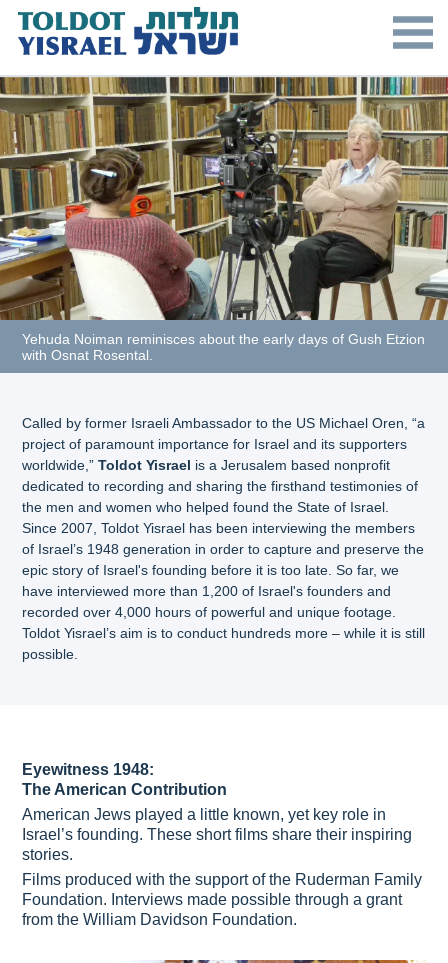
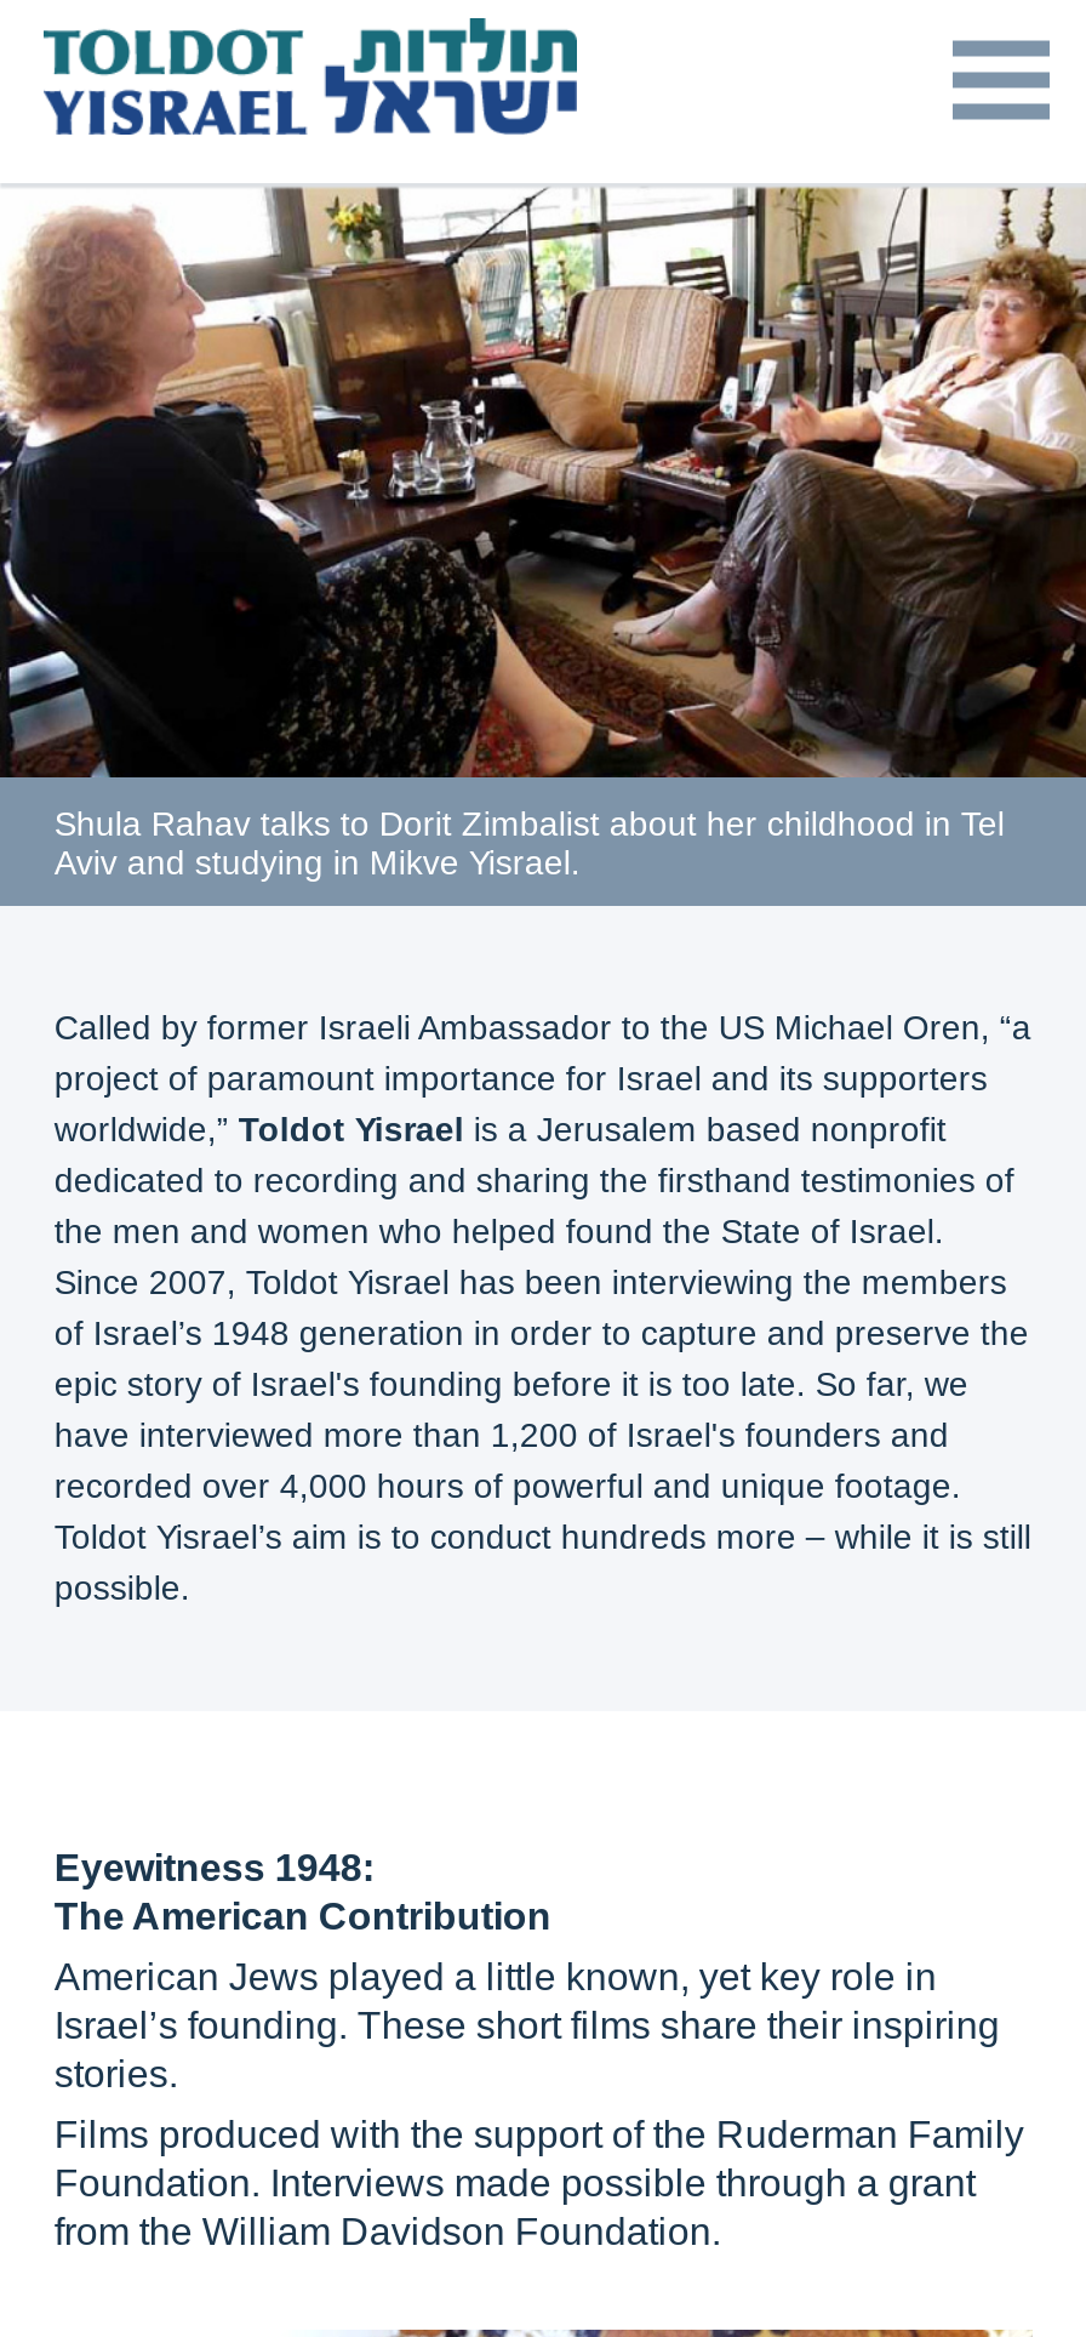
[3,76,445,363] [image] | Yehuda Noiman reminisces about the early days of Gush Etzion | with Osnat Rosental. -> [7,188,1079,881] [image] | Shula Rahav talks to Dorit Zimbalist about her childhood in Tel | Aviv and studying in Mikve Yisrael.

